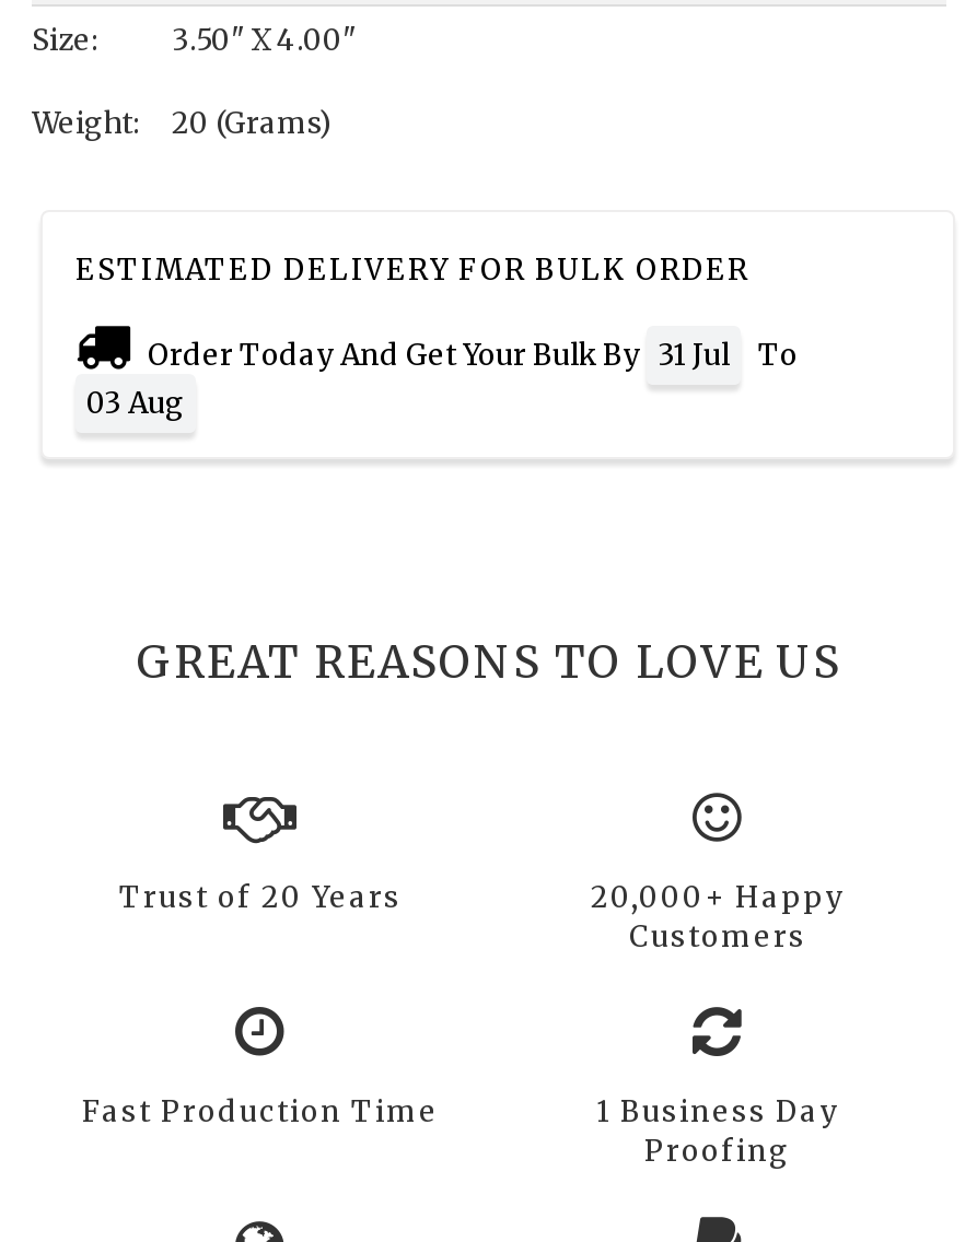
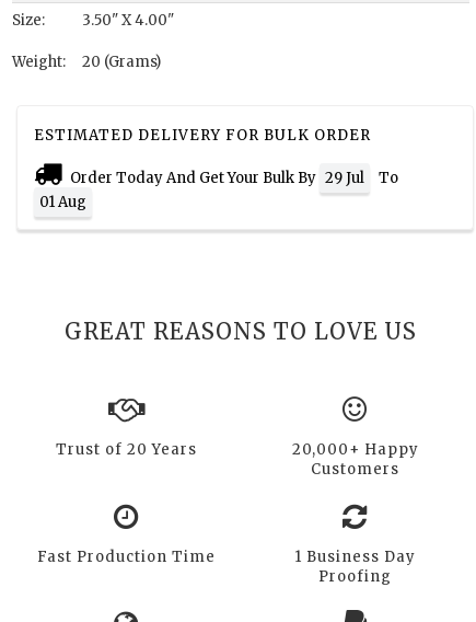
[141,337,798,374] Order Today And Get Your Bulk By 31 Jul To -> [67,169,398,187] Order Today And Get Your Bulk By 29 Jul To
[86,385,185,422] 03 Aug -> [39,193,86,211] 01 Aug

